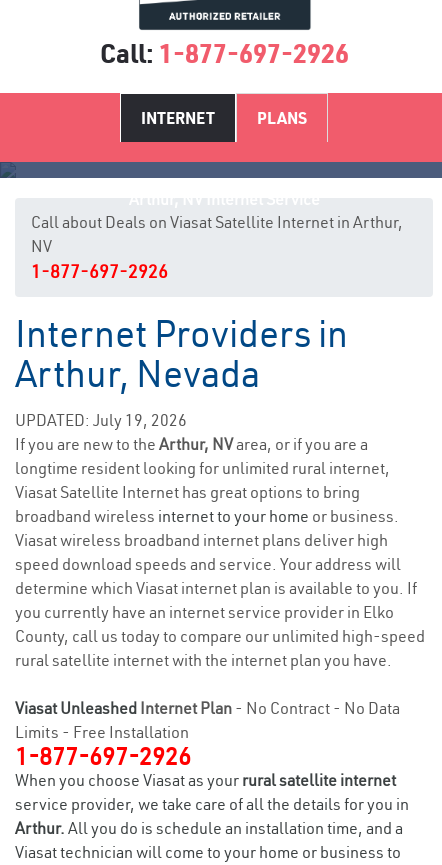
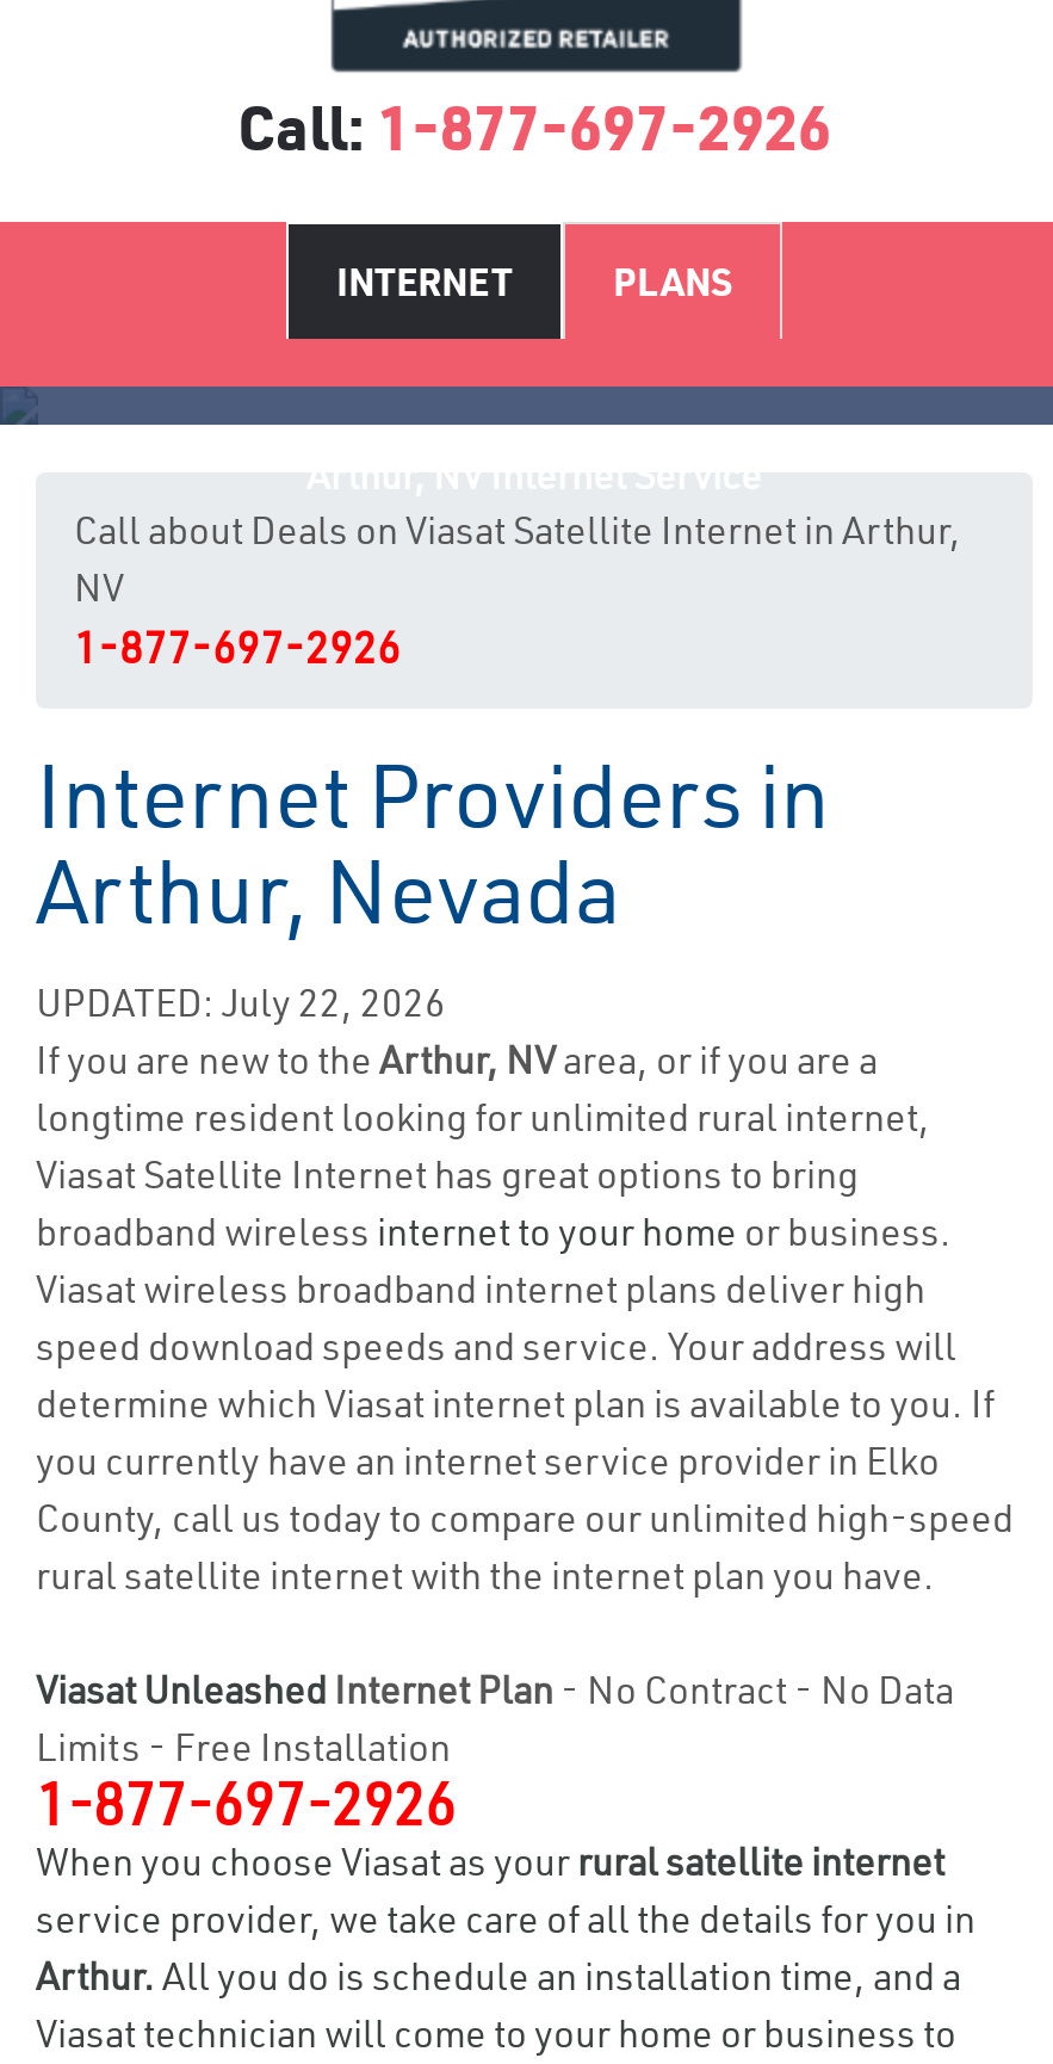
[15,410,187,430] UPDATED: July 19, 2026 -> [36,978,446,1026] UPDATED: July 22, 2026

